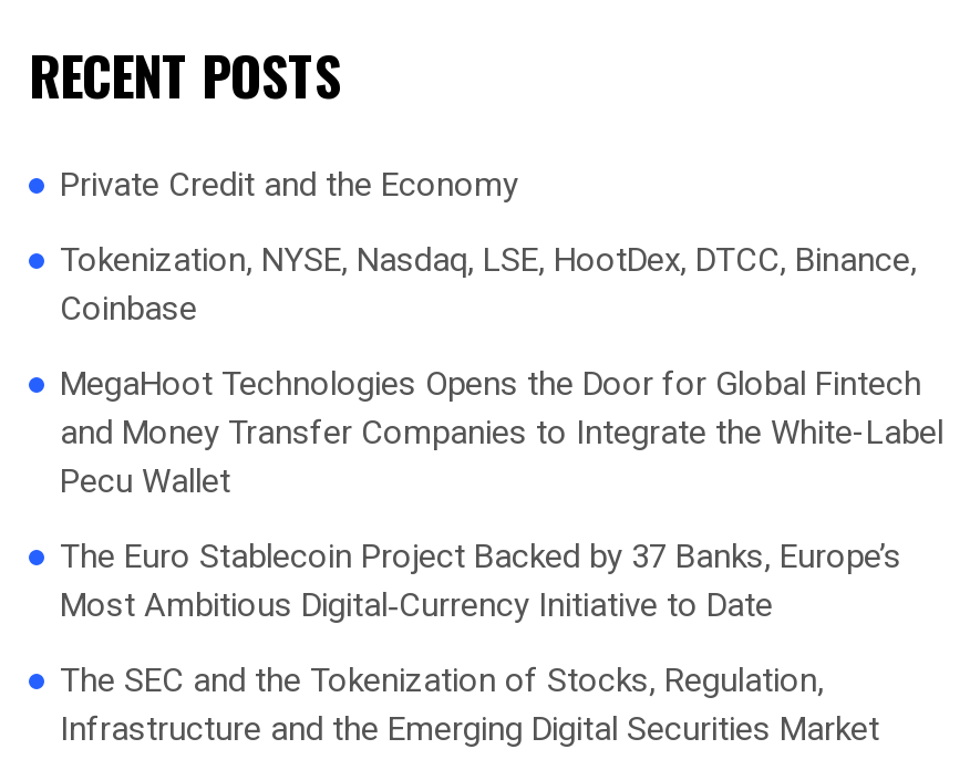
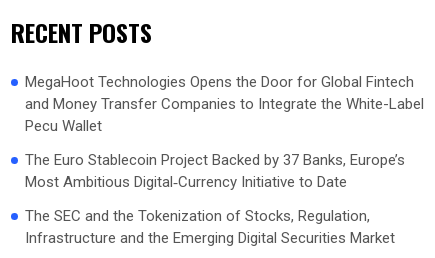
[60,165,917,329] Private Credit and the Economy | Tokenization, NYSE, Nasdaq, LSE, HootDex, DTCC, Binance, | Coinbase -> none

